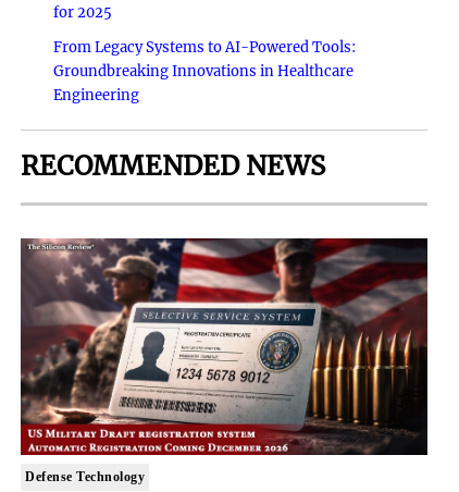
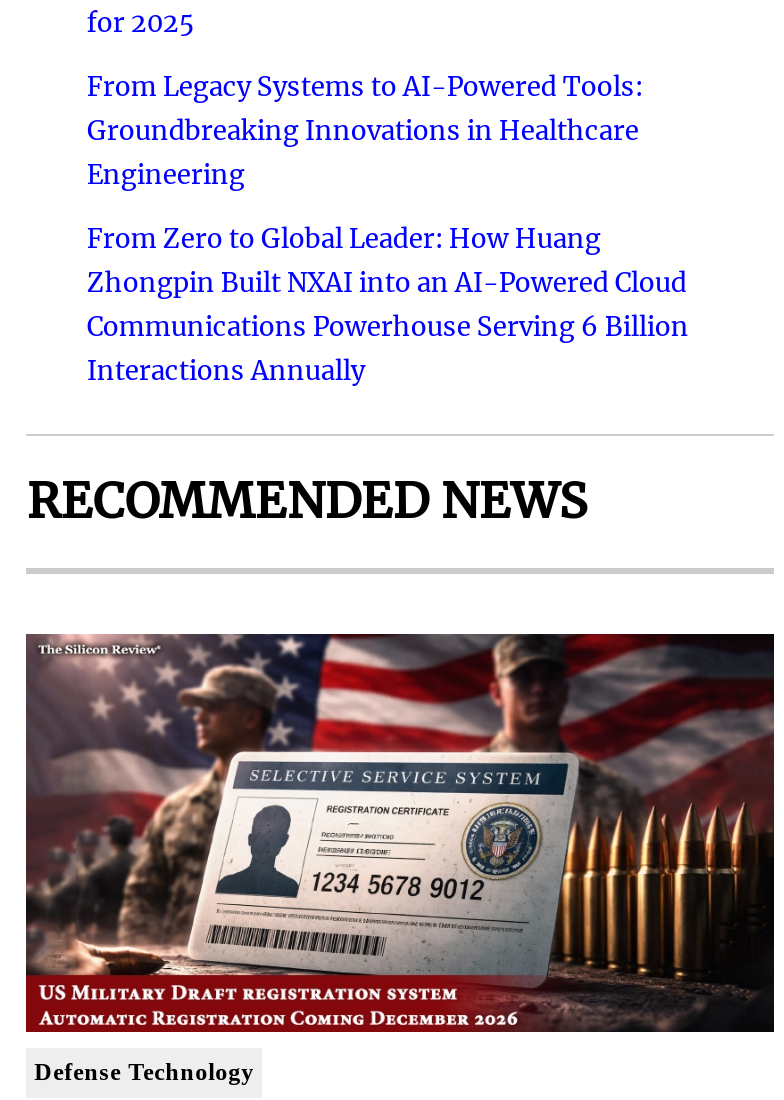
none -> [87,222,689,388] From Zero to Global Leader: How Huang | Zhongpin Built NXAI into an AI-Powered Cloud | Communications Powerhouse Serving 6 Billion | Interactions Annually

